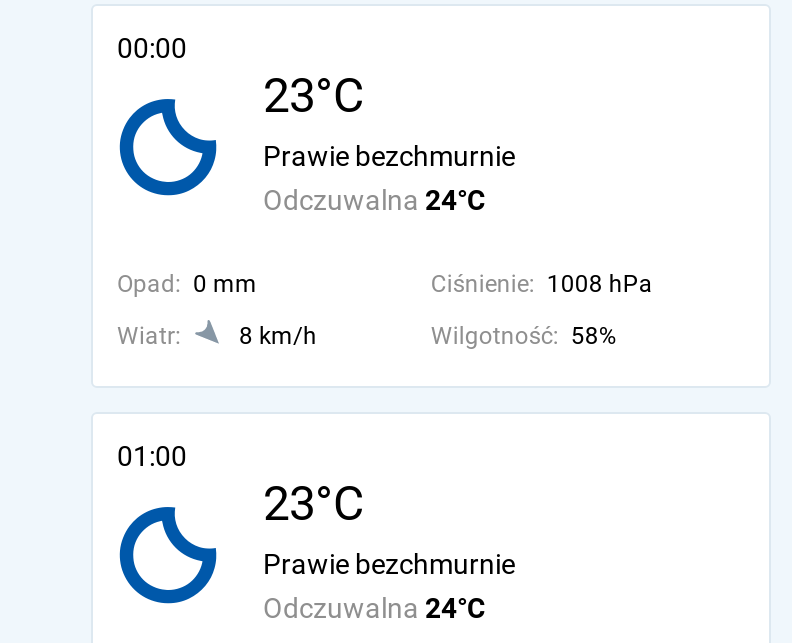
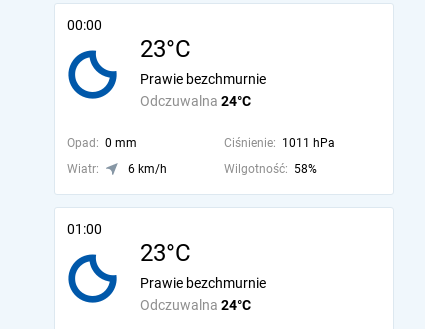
[431,270,653,298] Ciśnienie: 1008 hPa -> [224,136,335,150] Ciśnienie: 1011 hPa
[239,322,317,350] 8 km/h -> [128,162,167,176] 6 km/h

